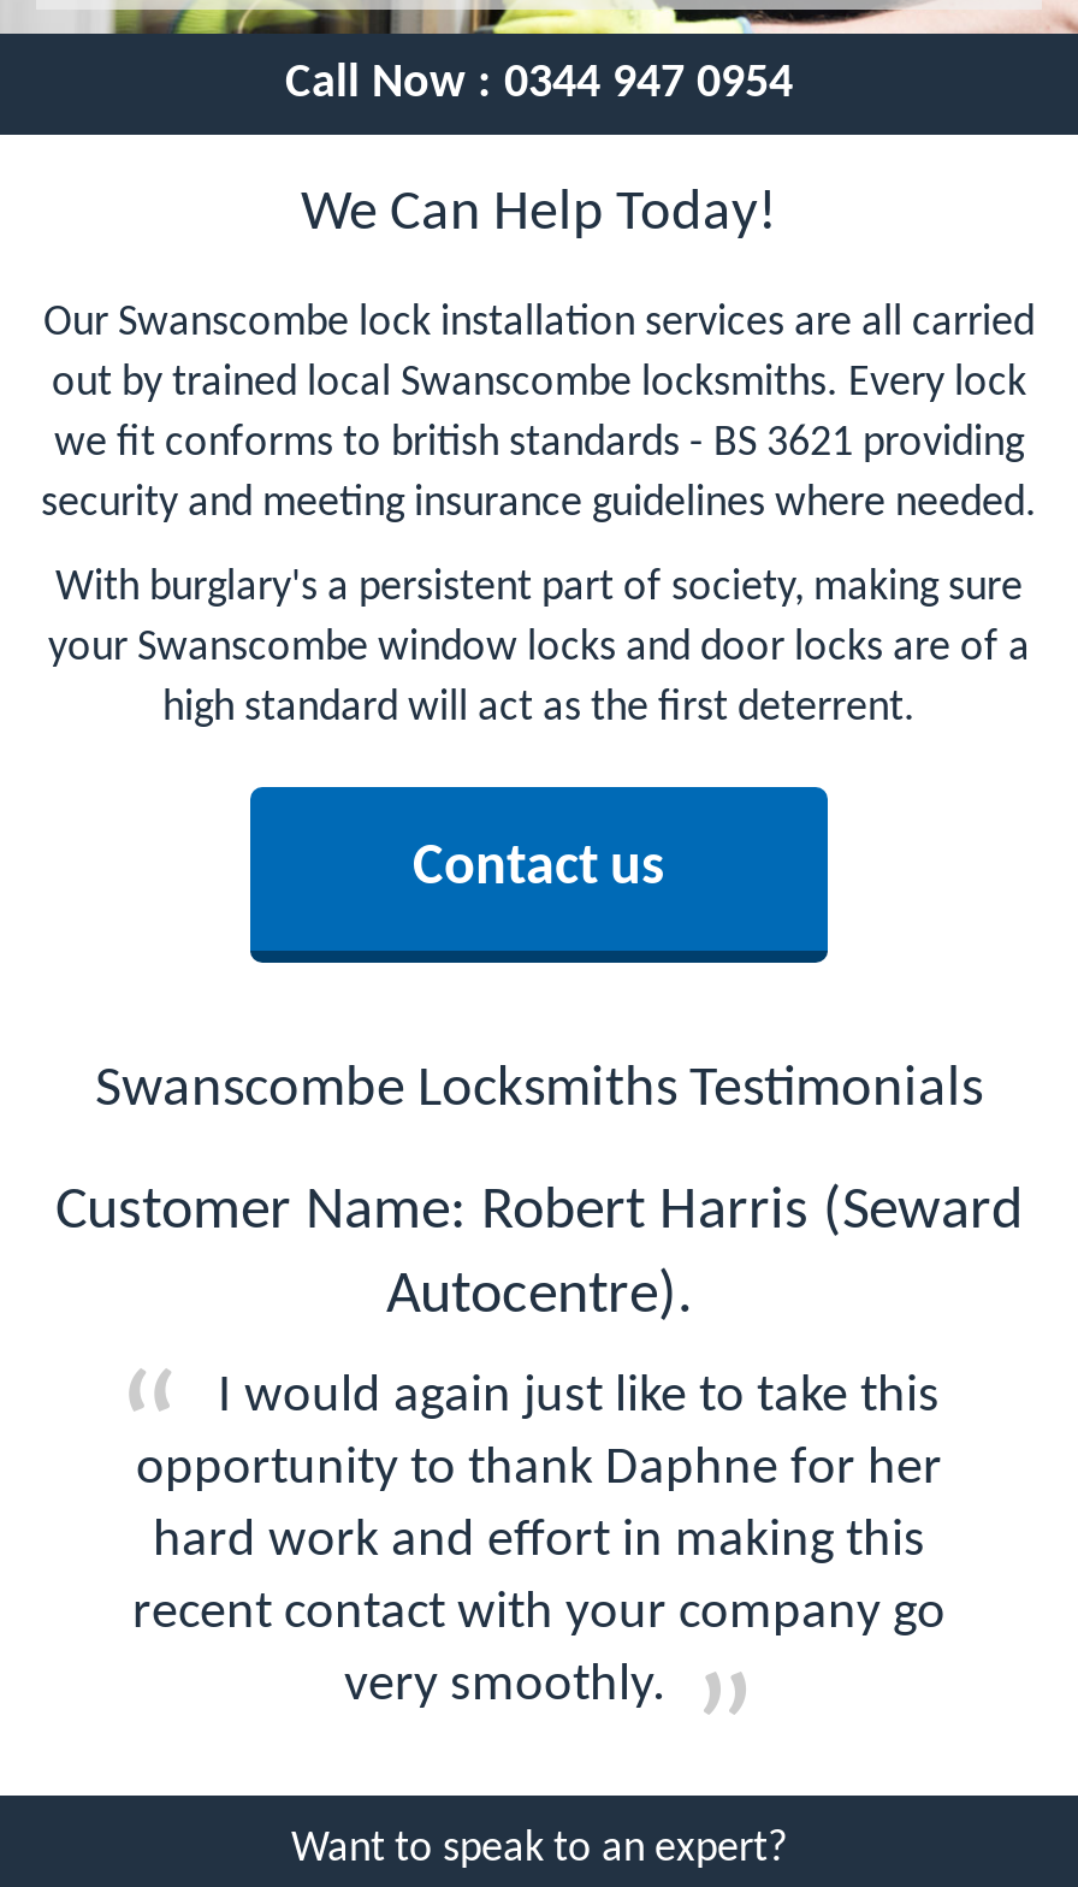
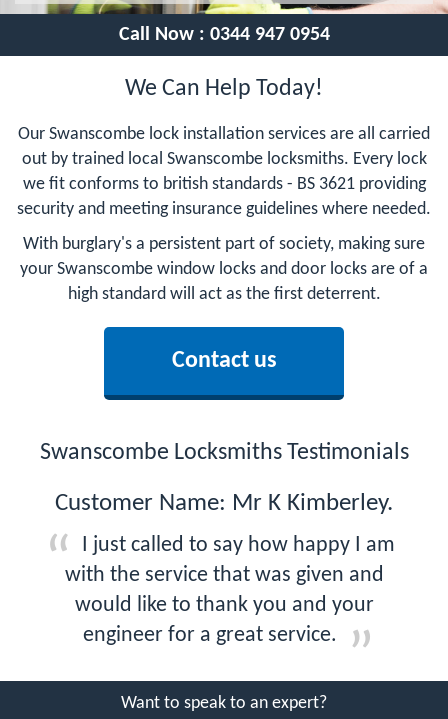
[55,1181,1023,1325] Customer Name: Robert Harris (Seward | Autocentre). -> [55,490,393,515] Customer Name: Mr K Kimberley.
[132,1368,946,1713] I would again just like to take this | opportunity to thank Daphne for her | hard work and effort in making this | recent contact with your company go | very smoothly. -> [64,533,394,646] I just called to say how happy I am | with the service that was given and | would like to thank you and your | engineer for a great service.

